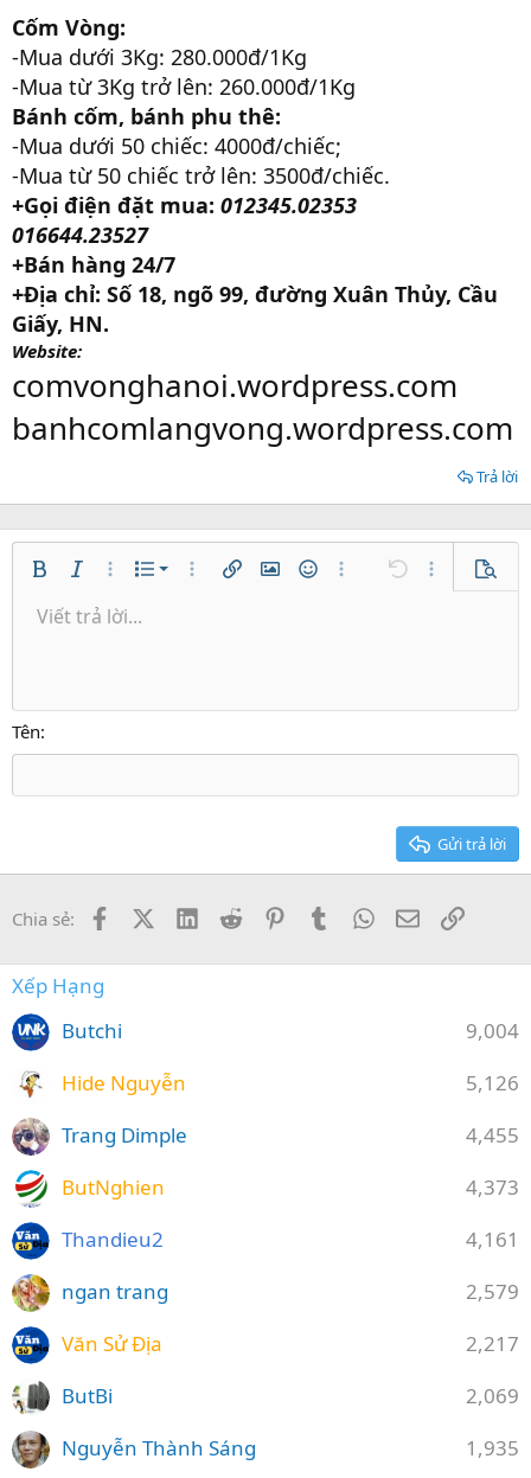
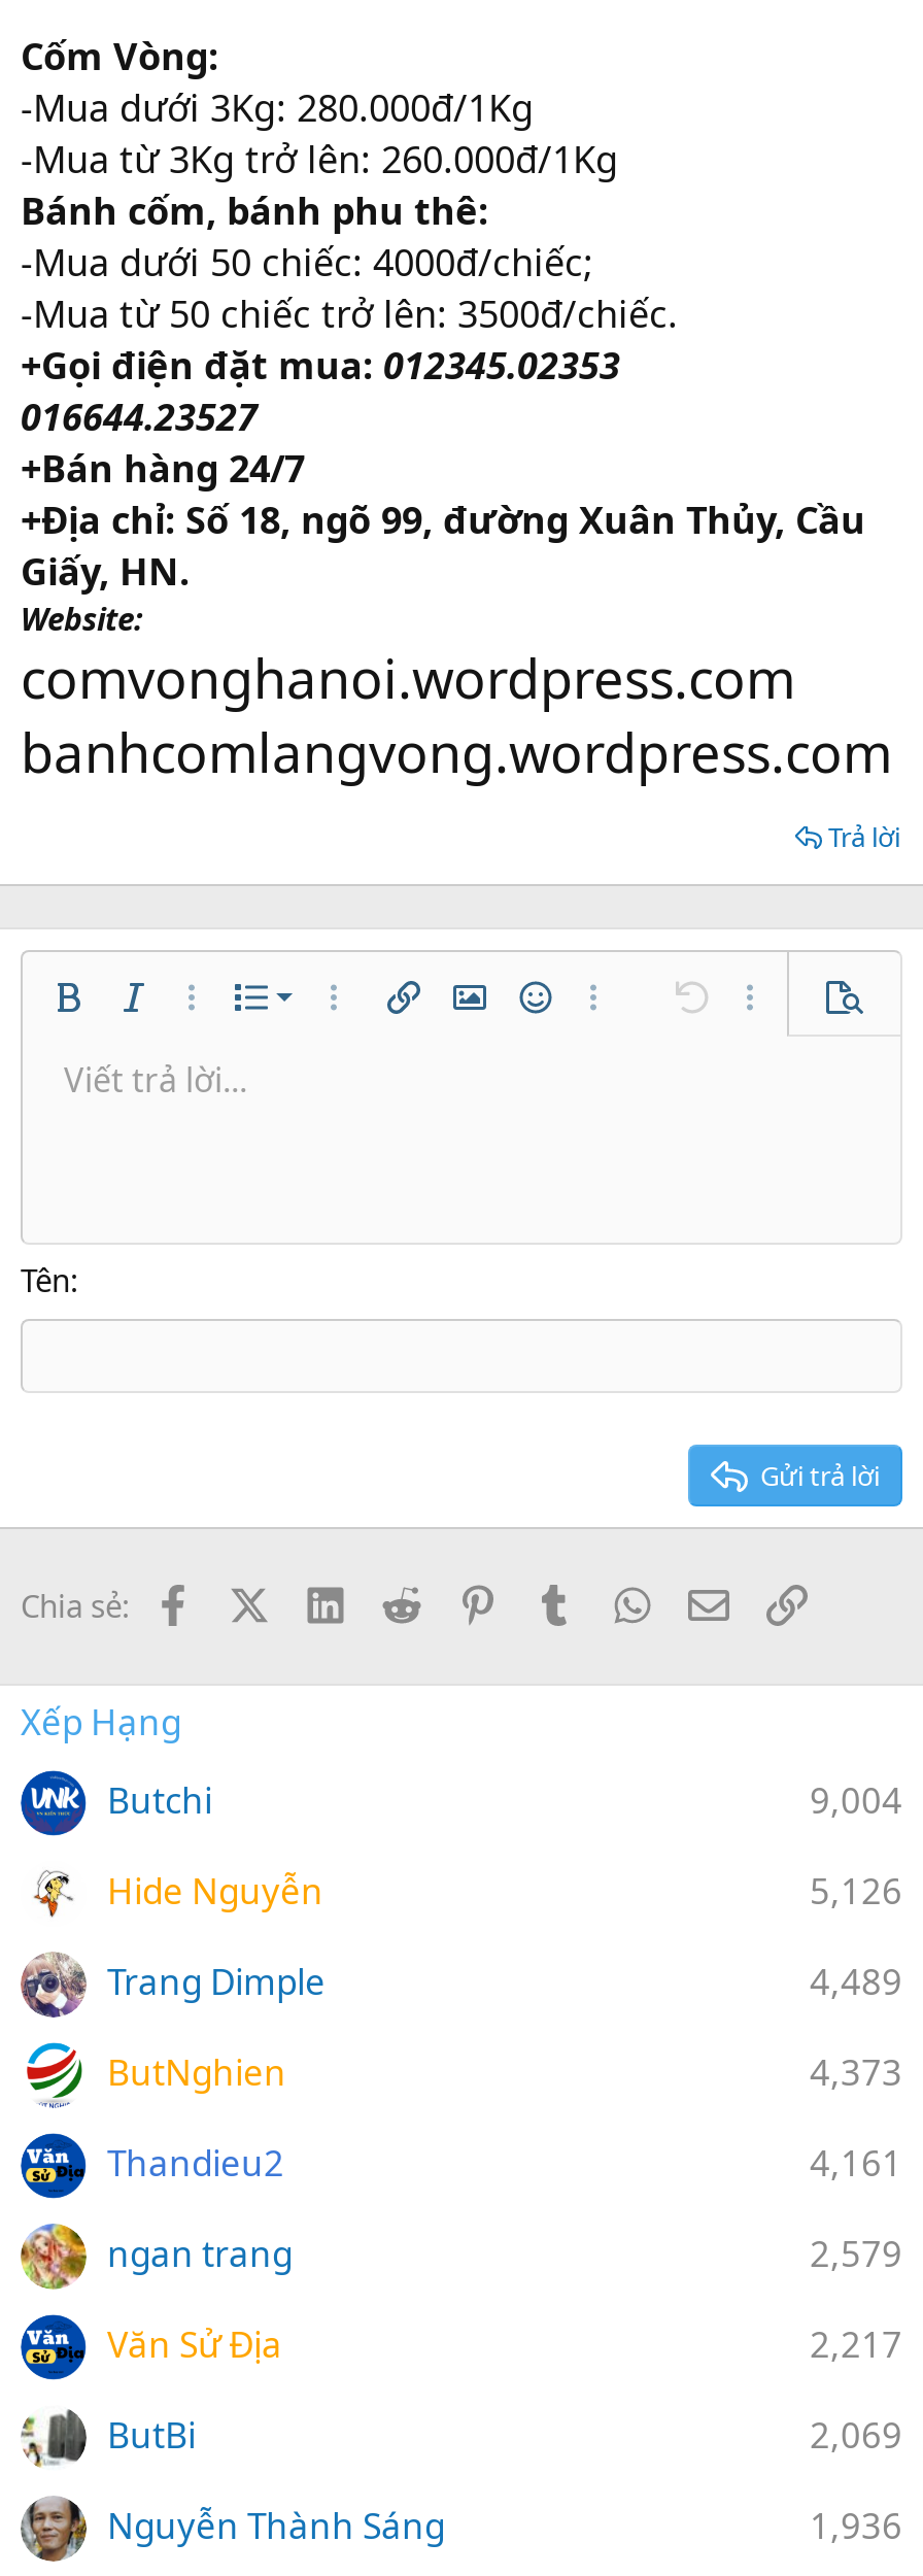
[466,1121,519,1149] 4,455 -> [810,1958,902,2005] 4,489
[466,1434,519,1461] 1,935 -> [810,2502,902,2549] 1,936

